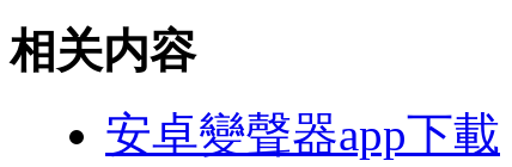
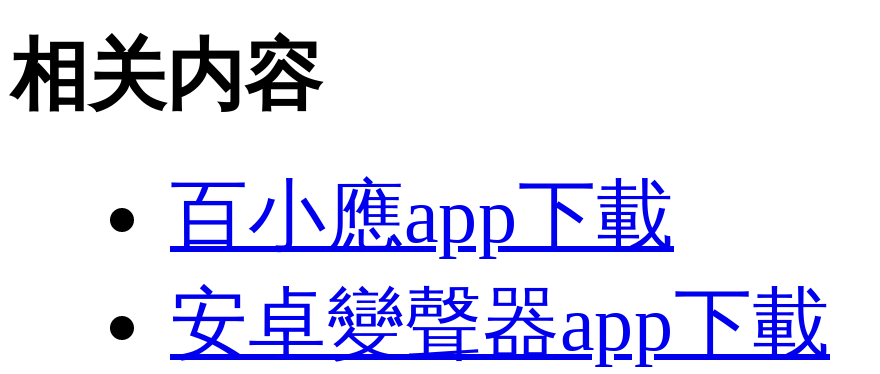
none -> [170,171,674,257] 百小應app下載

